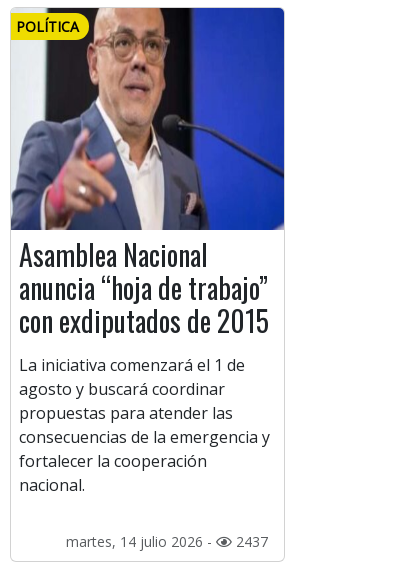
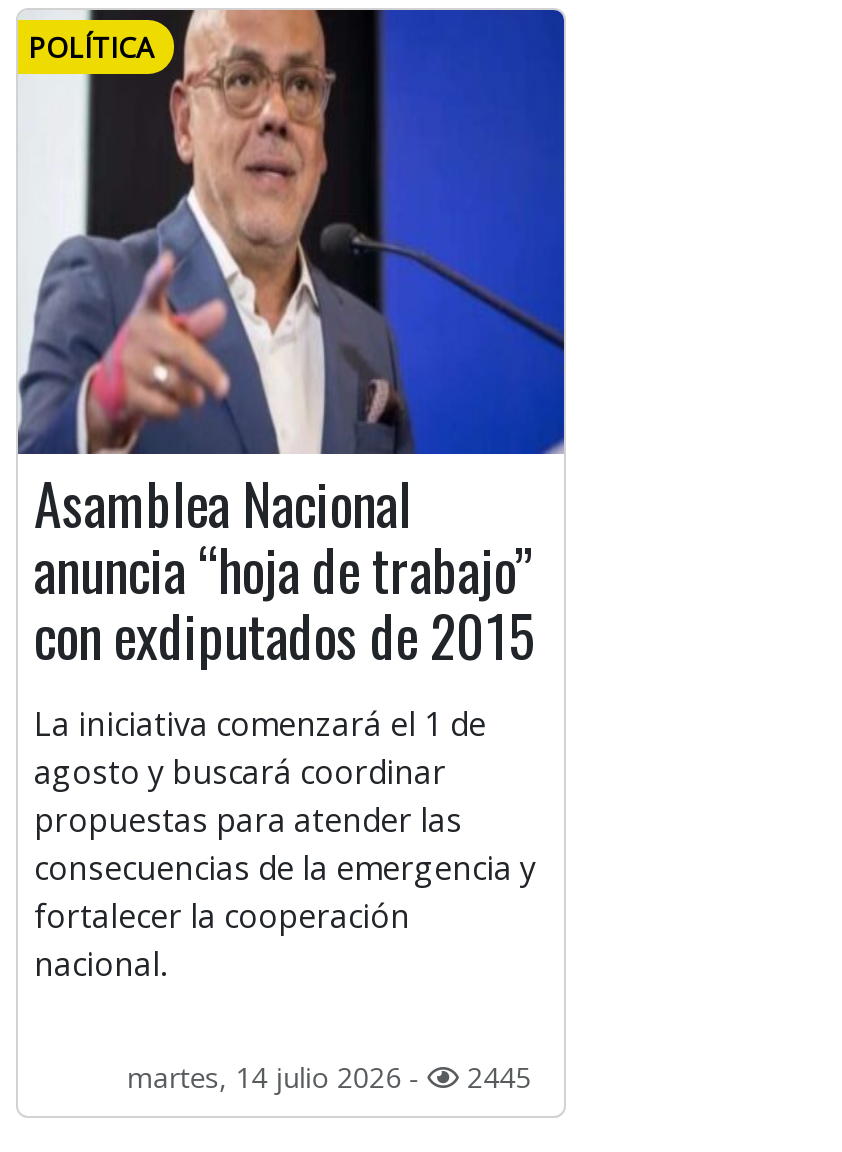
[66,532,268,551] martes, 14 julio 2026 - 2437 -> [127,1058,531,1096] martes, 14 julio 2026 - 2445

